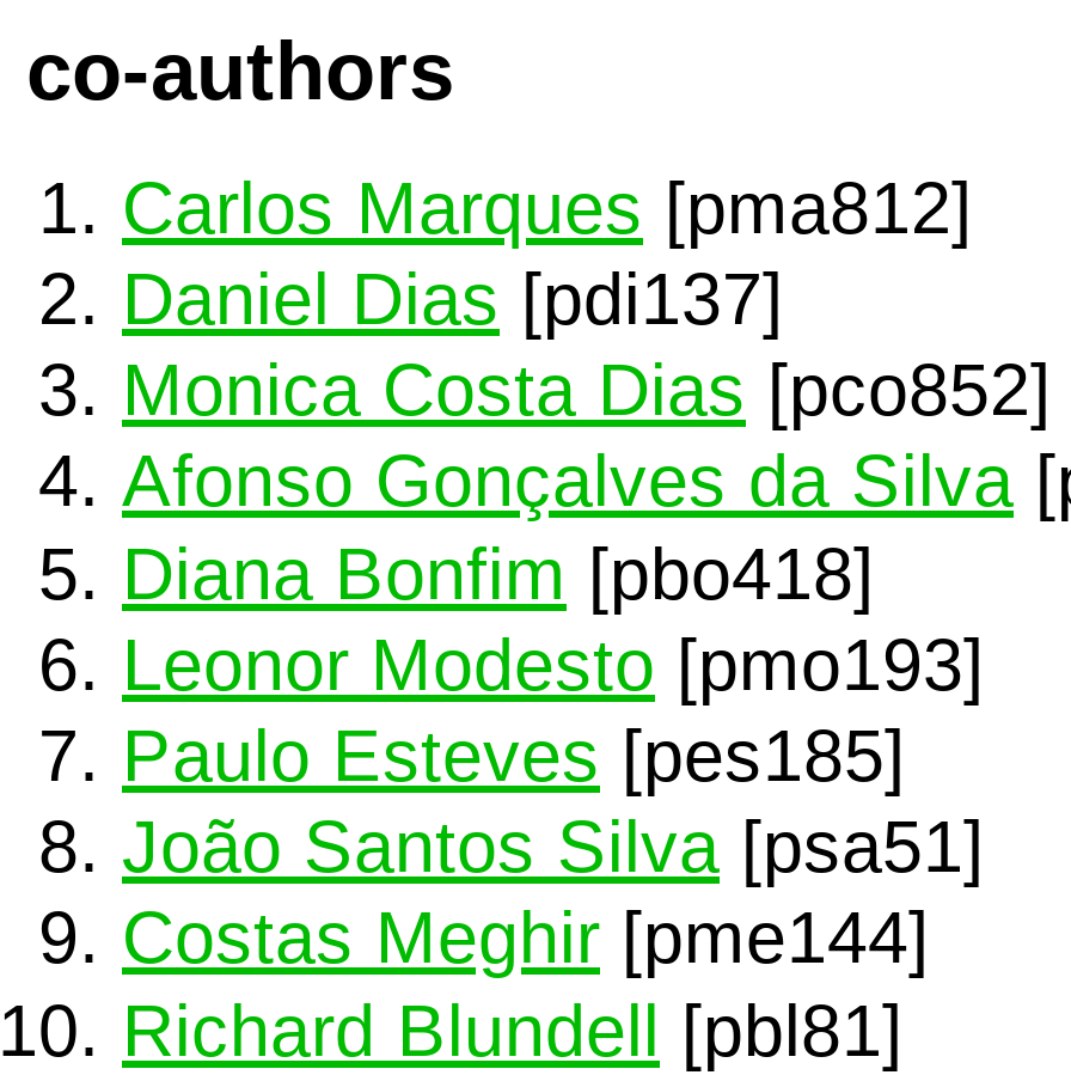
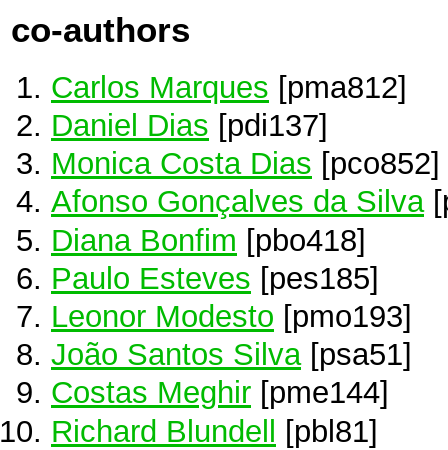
moved [122,623,985,704] -> [51,299,412,333]: Leonor Modesto [pmo193]
moved [122,714,906,795] -> [51,261,379,295]: Paulo Esteves [pes185]

